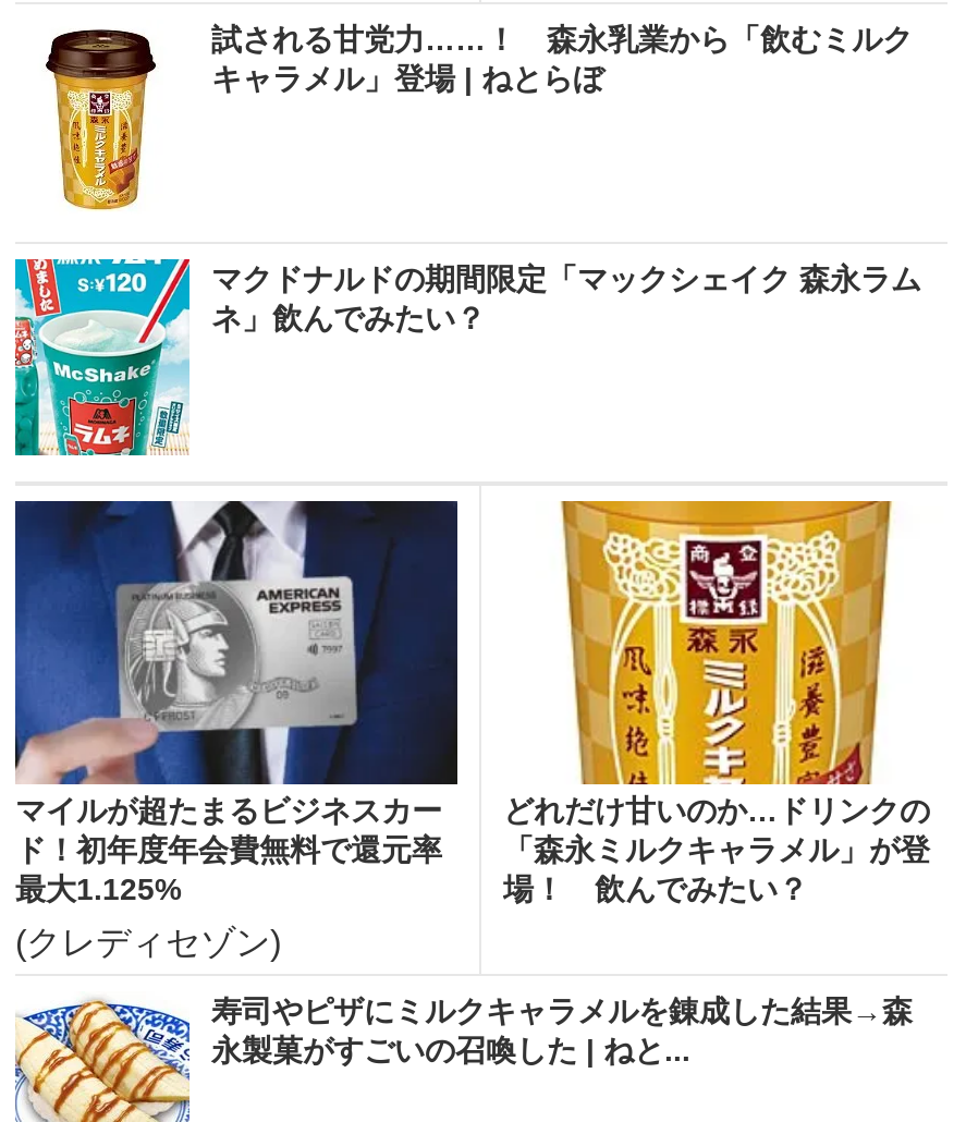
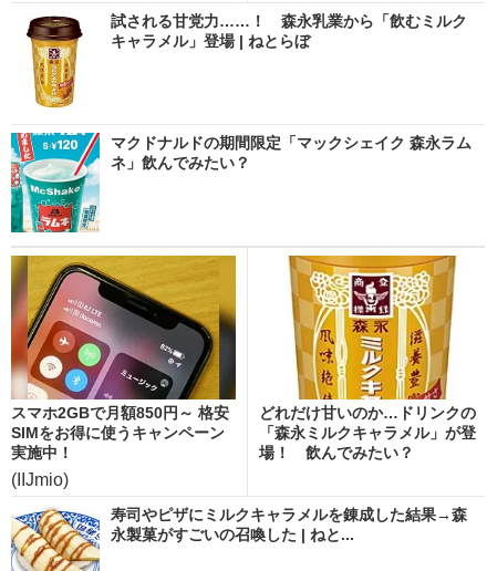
[13,499,460,906] [image] | マイルが超たまるビジネスカー | ド！初年度年会費無料で還元率 | 最大1.125% -> [10,255,237,461] [image] | スマホ2GBで月額850円～ 格安 | SIMをお得に使うキャンペーン | 実施中！
[15,924,281,961] (クレディセゾン) -> [11,470,69,489] (IIJmio)

